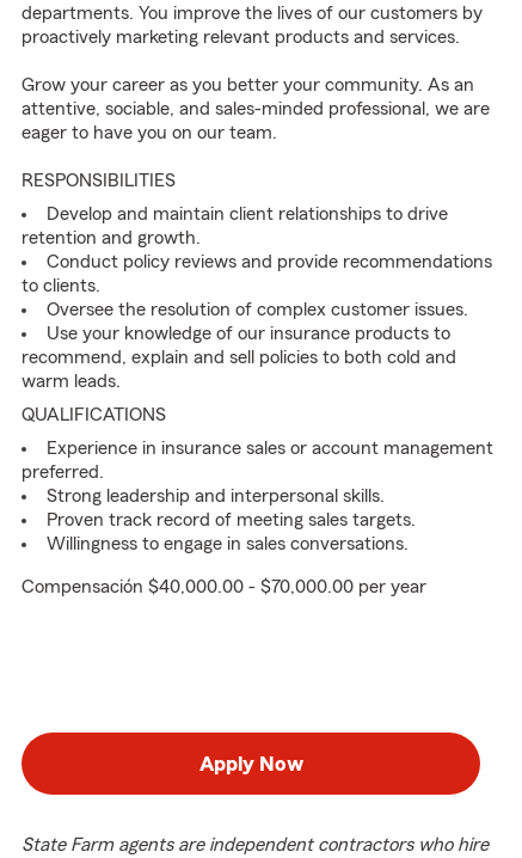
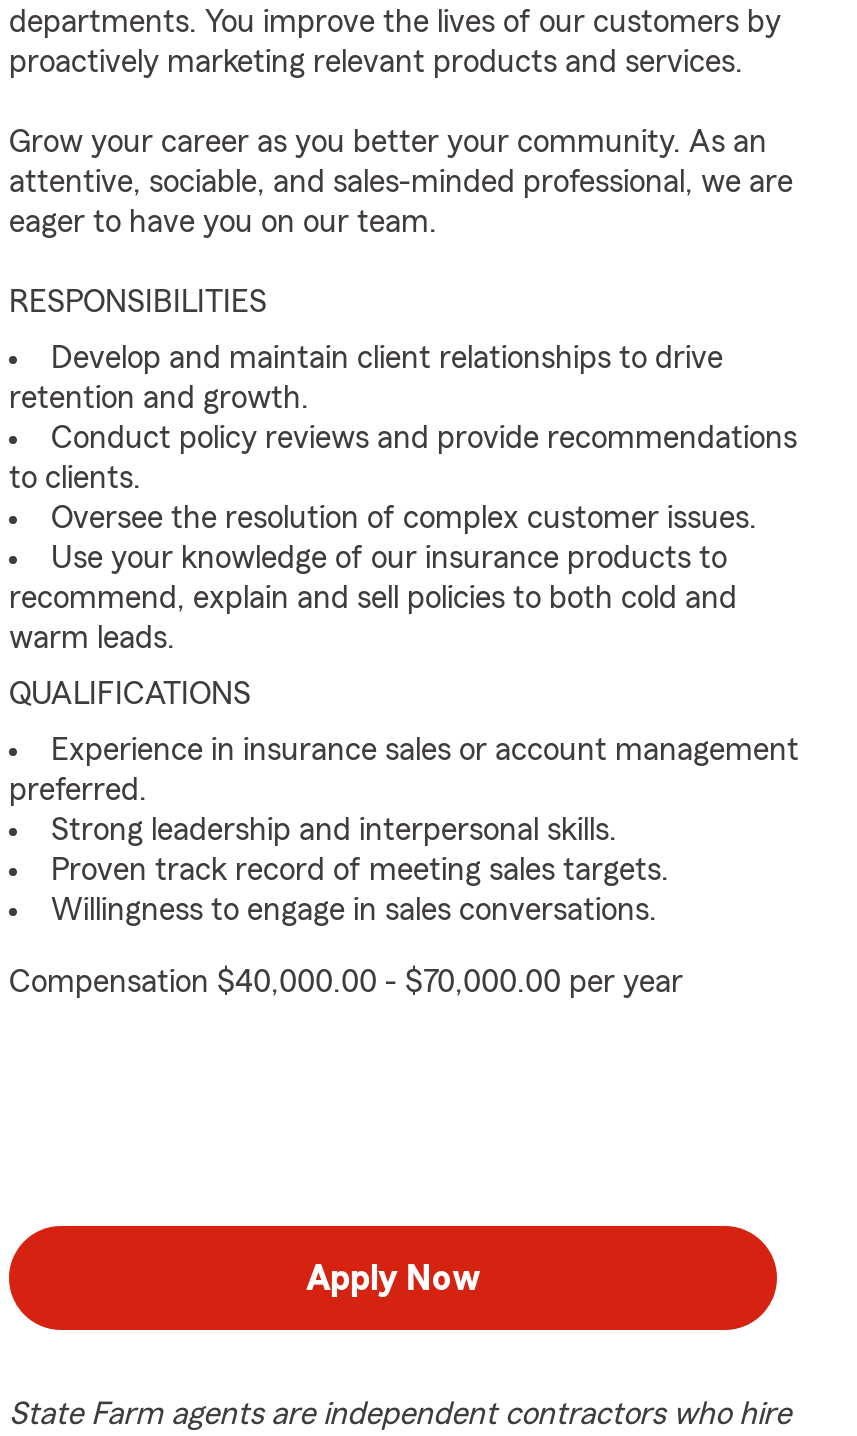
[22,577,426,596] Compensación $40,000.00 - $70,000.00 per year -> [9,966,683,998] Compensation $40,000.00 - $70,000.00 per year

